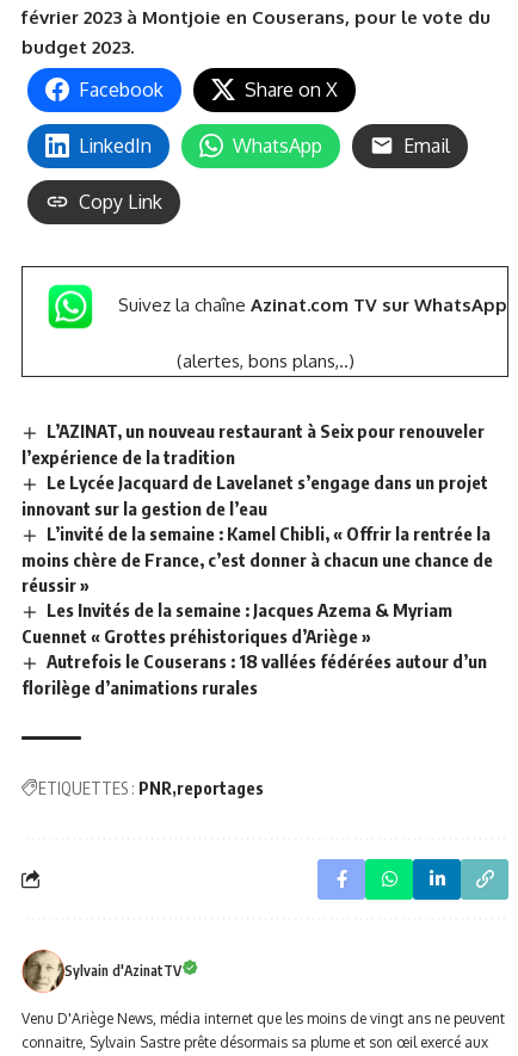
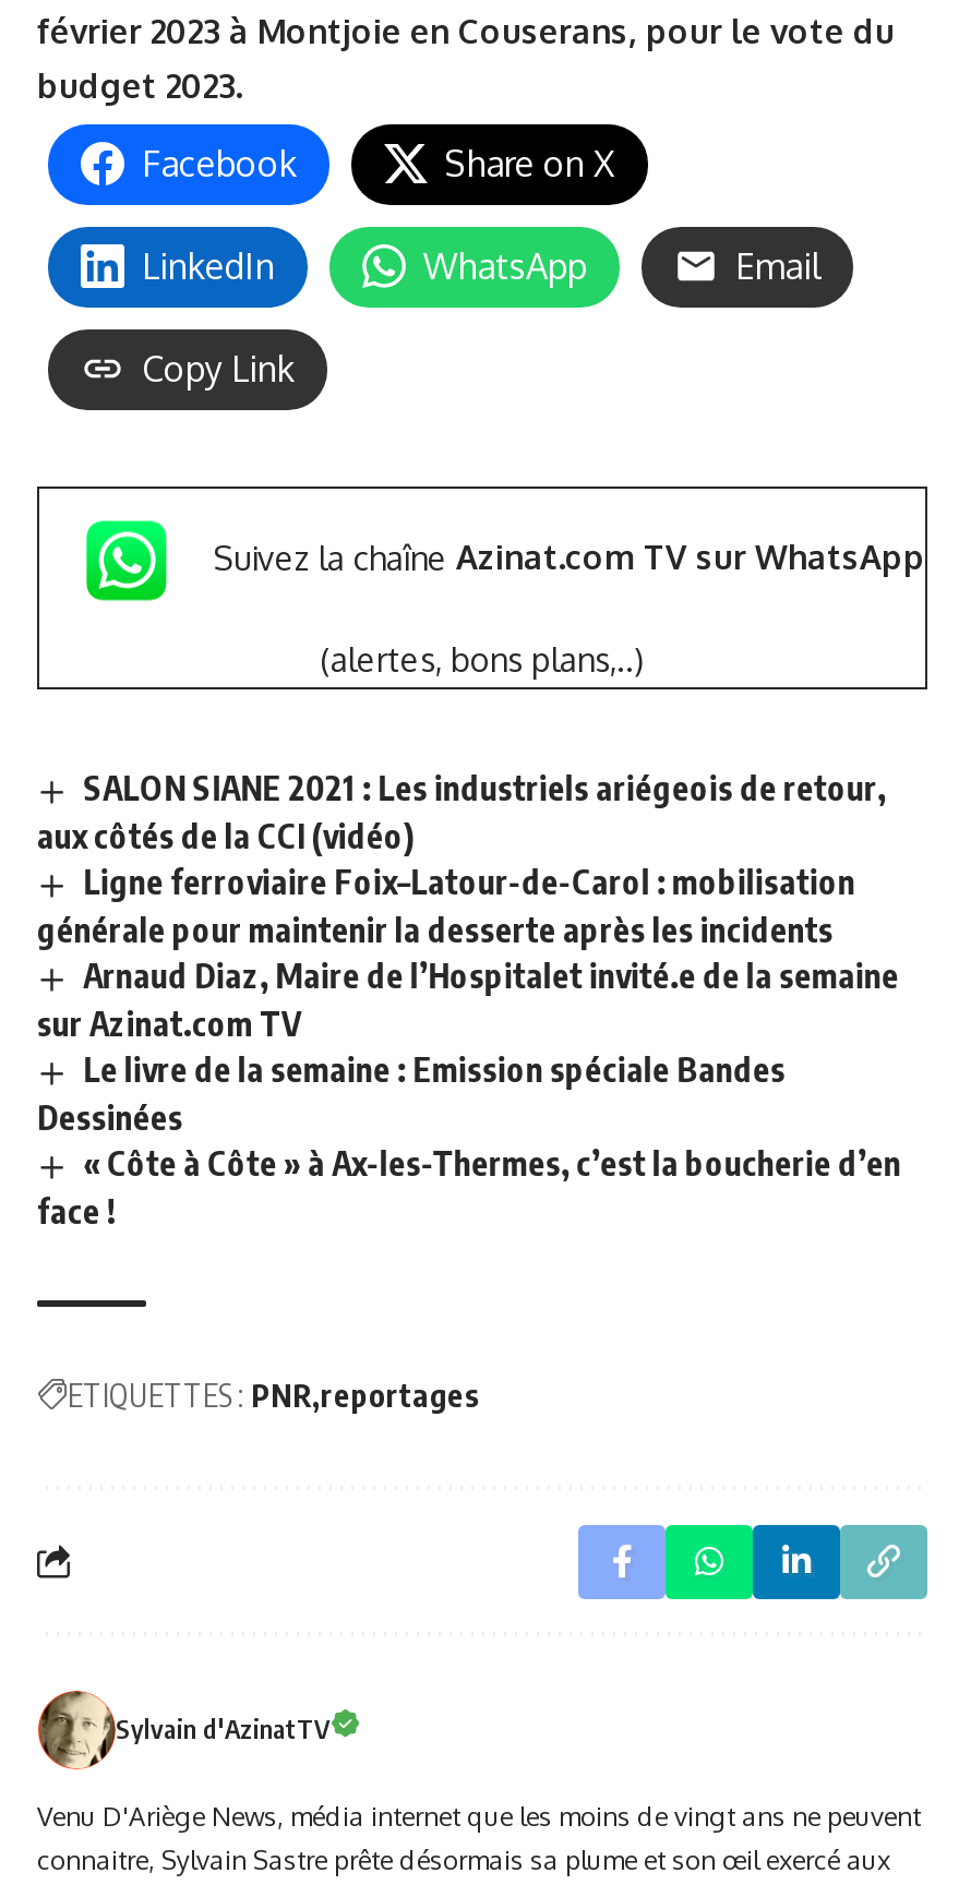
[21,420,493,698] L’AZINAT, un nouveau restaurant à Seix pour renouveler | l’expérience de la tradition | Le Lycée Jacquard de Lavelanet s’engage dans un projet | innovant sur la gestion de l’eau | L’invité de la semaine : Kamel Chibli, « Offrir la rentrée la | moins chère de France, c’est donner à chacun une chance de | réussir » | Les Invités de la semaine : Jacques Azema & Myriam | Cuennet « Grottes préhistoriques d’Ariège » | Autrefois le Couserans : 18 vallées fédérées autour d’un | florilège d’animations rurales -> [37,769,901,1230] SALON SIANE 2021 : Les industriels ariégeois de retour, | aux côtés de la CCI (vidéo) | Ligne ferroviaire Foix–Latour-de-Carol : mobilisation | générale pour maintenir la desserte après les incidents | Arnaud Diaz, Maire de l’Hospitalet invité.e de la semaine | sur Azinat.com TV | Le livre de la semaine : Emission spéciale Bandes | Dessinées | « Côte à Côte » à Ax-les-Thermes, c’est la boucherie d’en | face !

